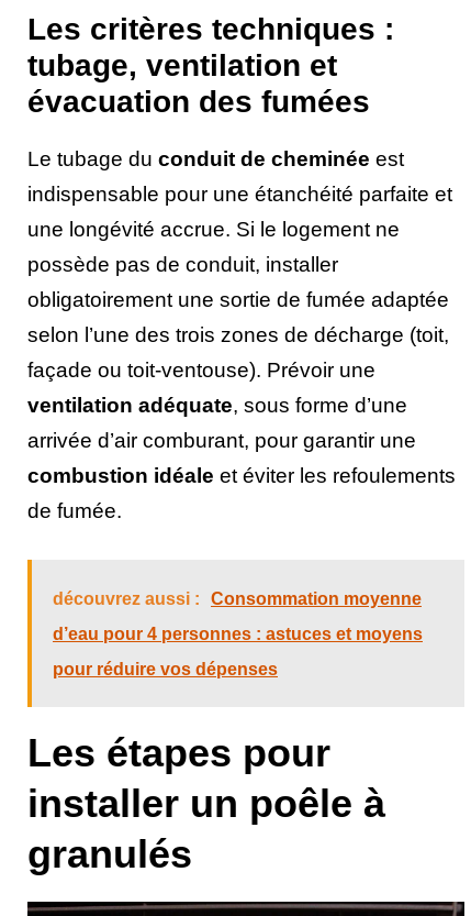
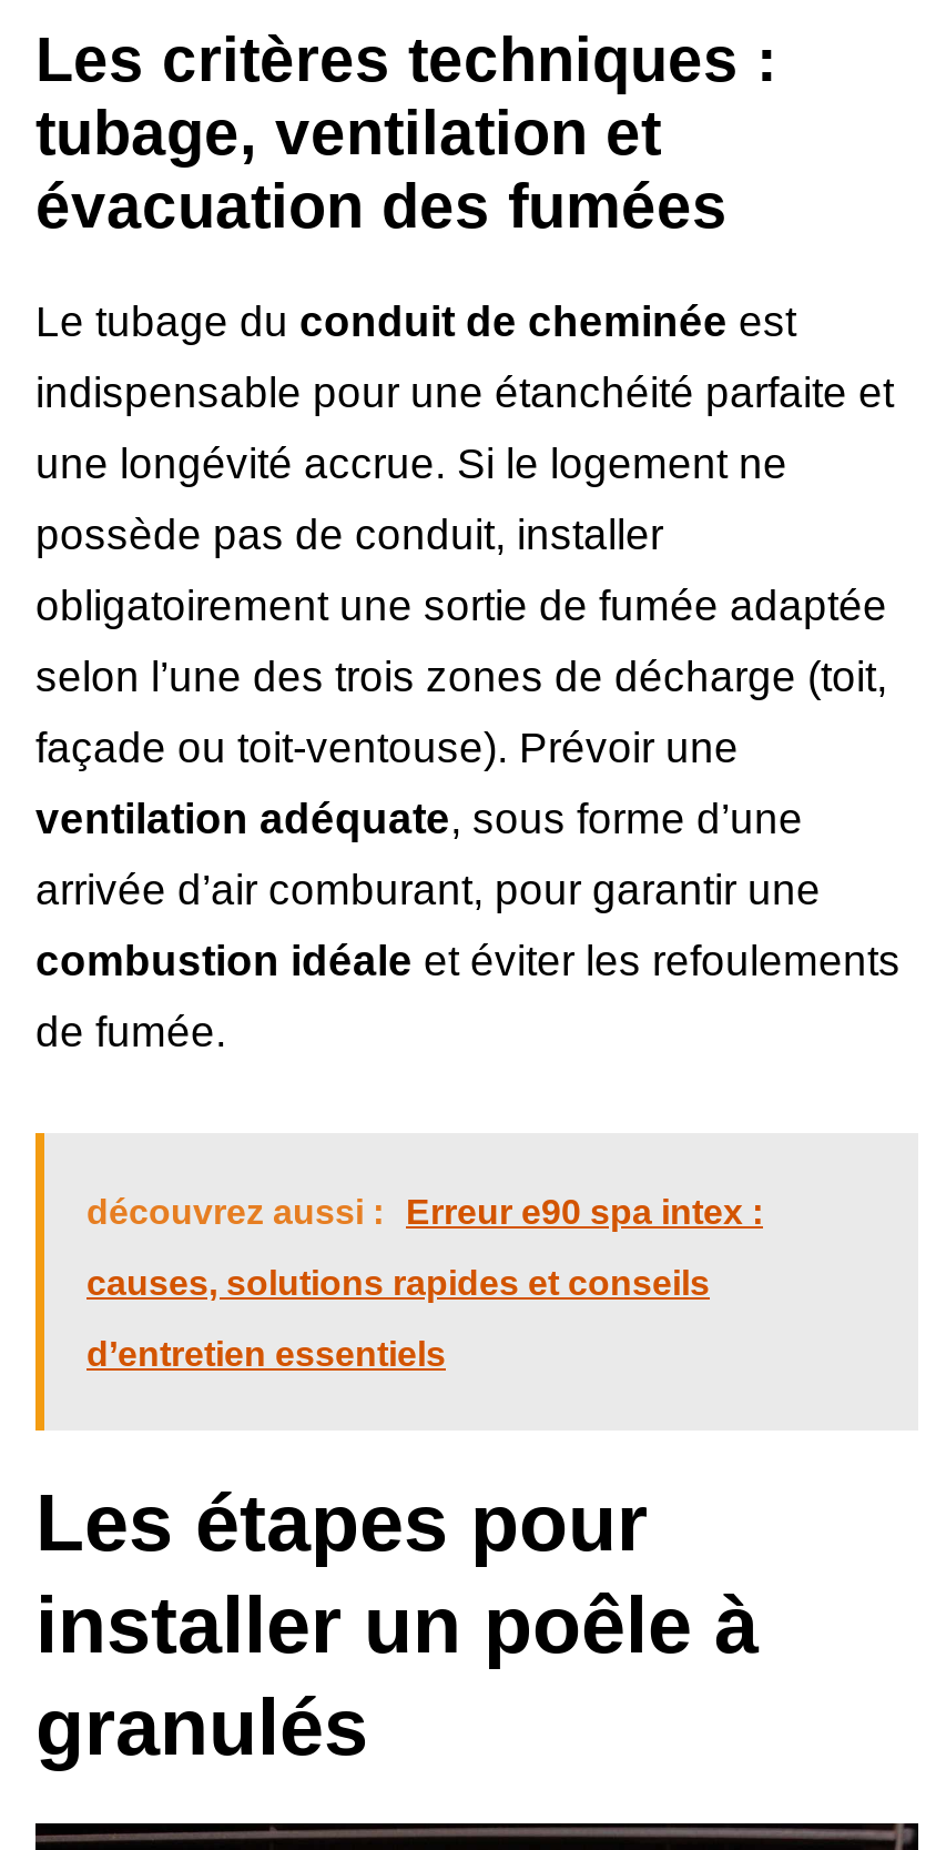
[53,590,422,609] découvrez aussi : Consommation moyenne -> [87,1192,763,1230] découvrez aussi : Erreur e90 spa intex :
[53,625,423,644] d’eau pour 4 personnes : astuces et moyens -> [87,1263,710,1301] causes, solutions rapides et conseils
[53,660,278,679] pour réduire vos dépenses -> [87,1334,446,1372] d’entretien essentiels

